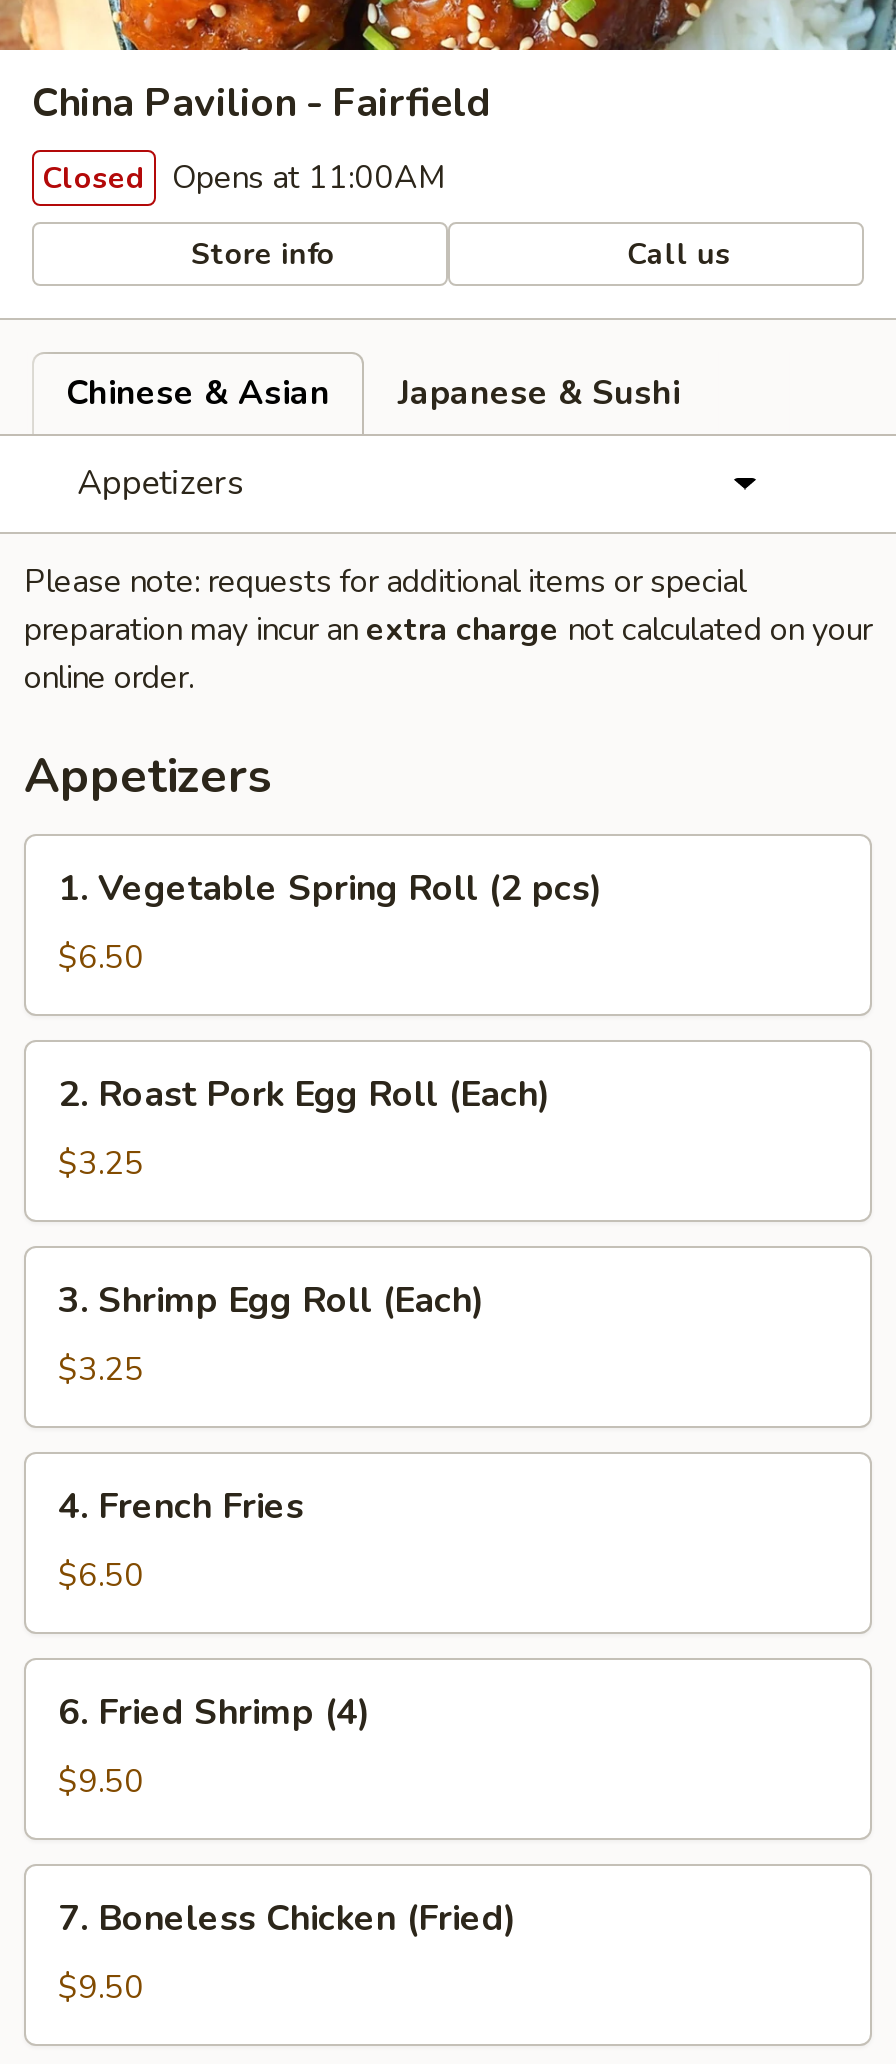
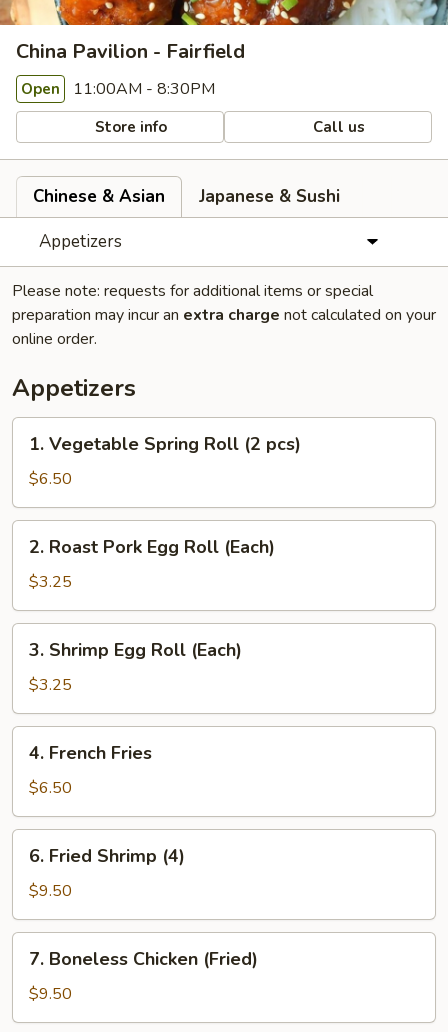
[42,156,446,200] Closed Opens at 11:00AM -> [21,78,215,100] Open 11:00AM - 8:30PM

